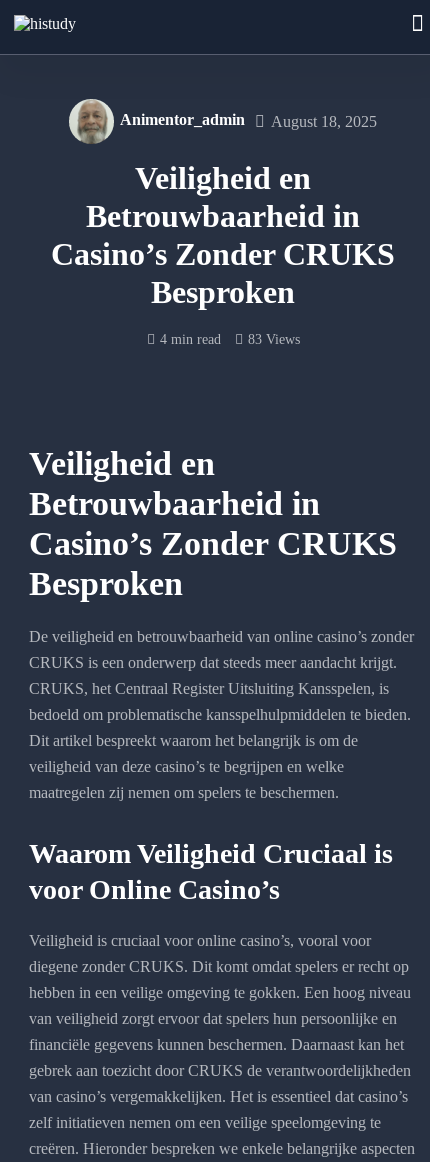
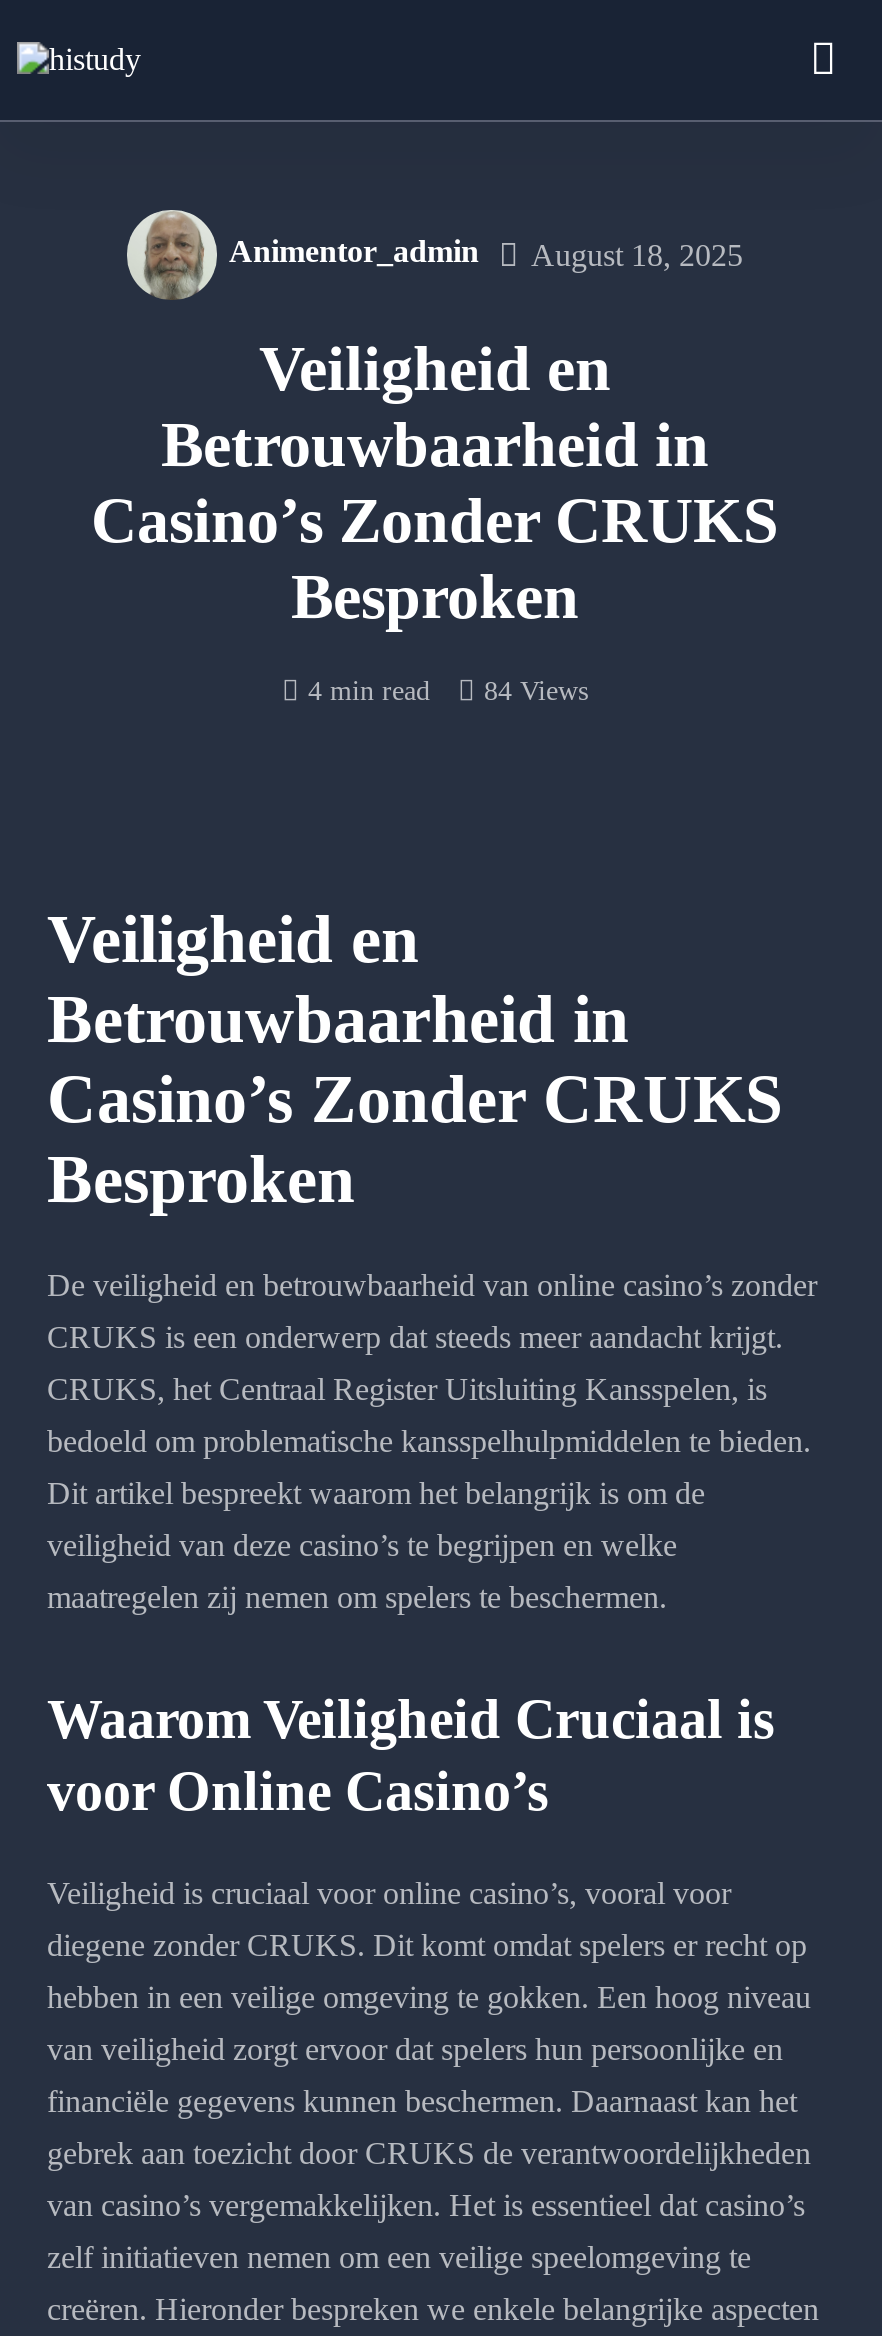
[159,332,299,347] 4 min read 83 Views -> [308,676,588,706] 4 min read 84 Views

